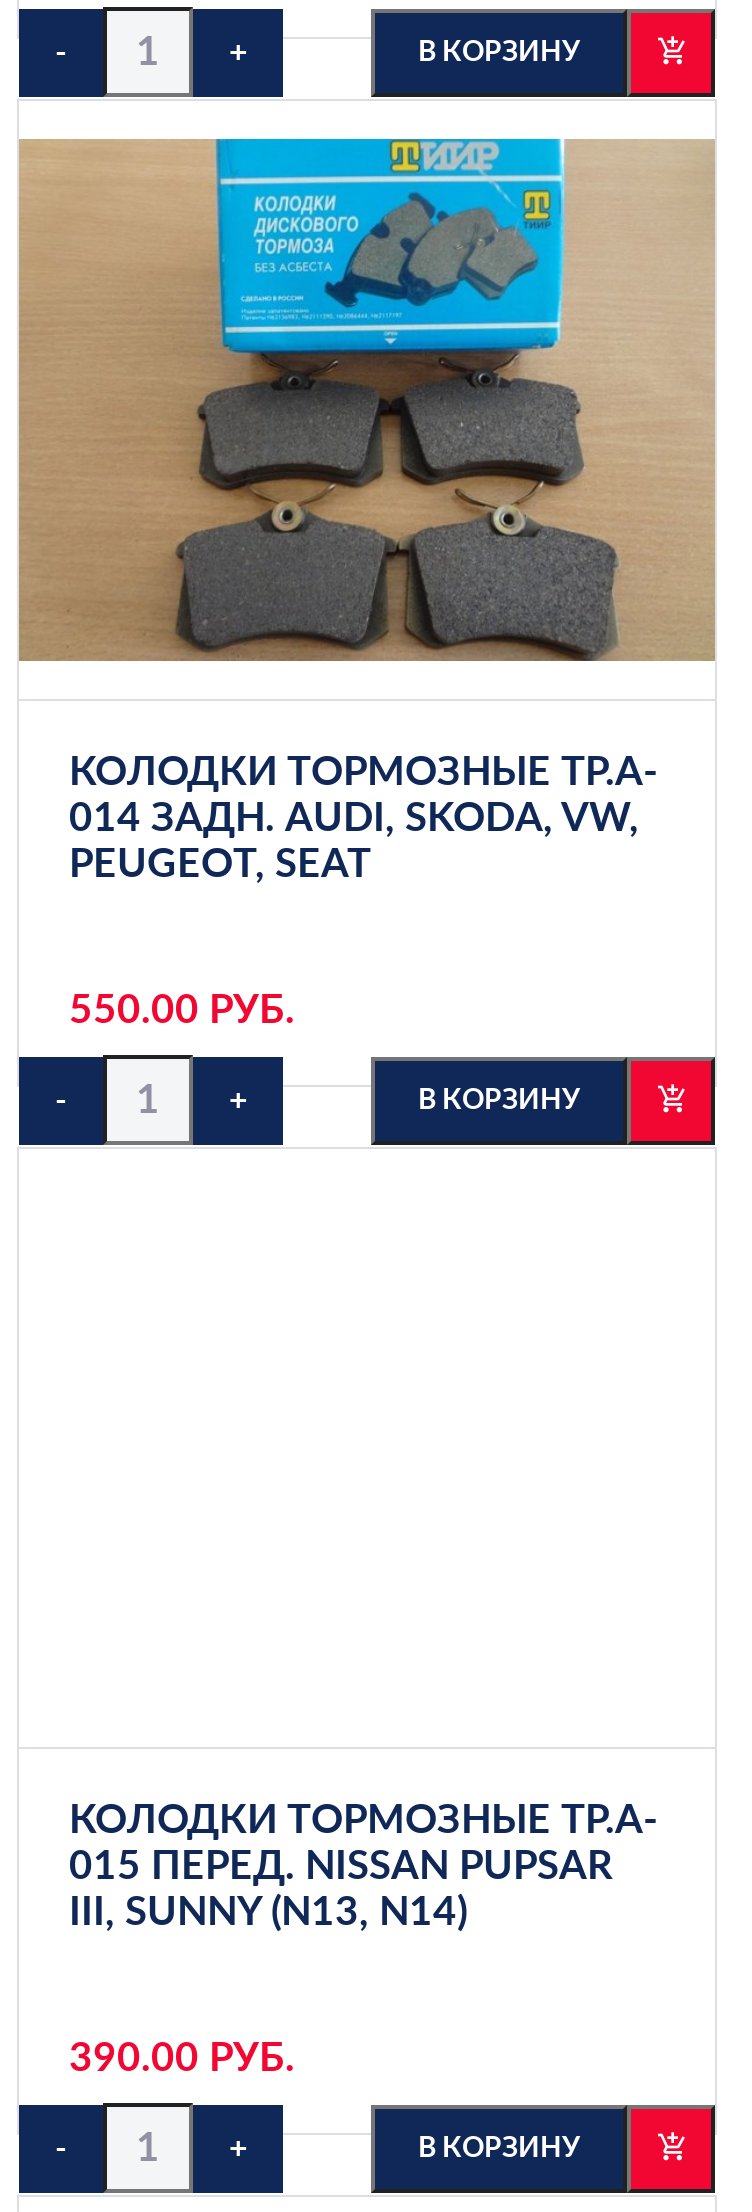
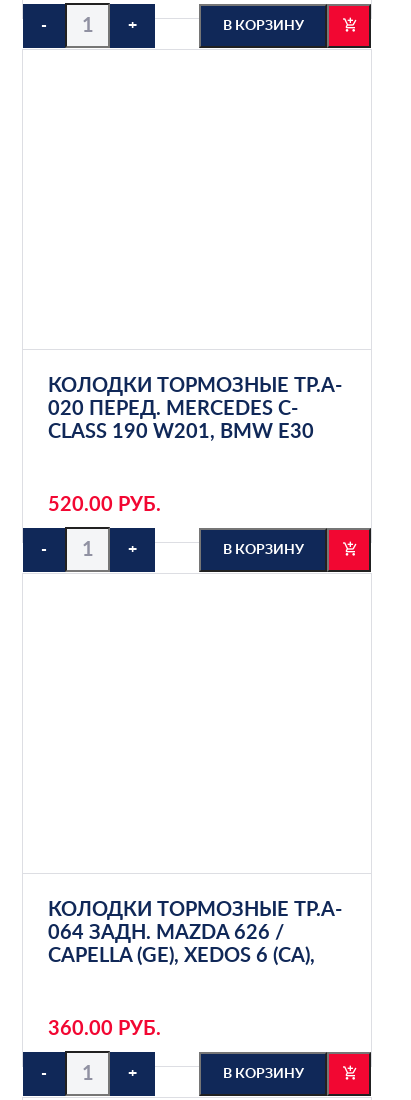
[17,137,717,663] [image] -> none
[69,799,639,885] 014 ЗАДН. AUDI, SKODA, VW, | PEUGEOT, SEAT -> [48,399,314,442] 020 ПЕРЕД. MERCEDES С- | CLASS 190 W201, BMW E30
[69,991,295,1031] 550.00 РУБ. -> [48,495,161,515] 520.00 РУБ.
[69,1847,613,1933] 015 ПЕРЕД. NISSAN PUPSAR | III, SUNNY (N13, N14) -> [48,923,315,966] 064 ЗАДН. MAZDA 626 / | CAPELLA (GE), XEDOS 6 (CA),
[69,2039,295,2079] 390.00 РУБ. -> [48,1019,161,1039] 360.00 РУБ.

